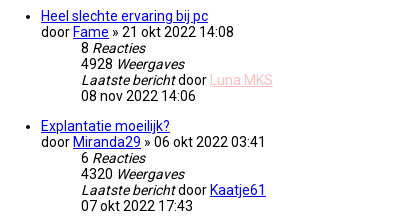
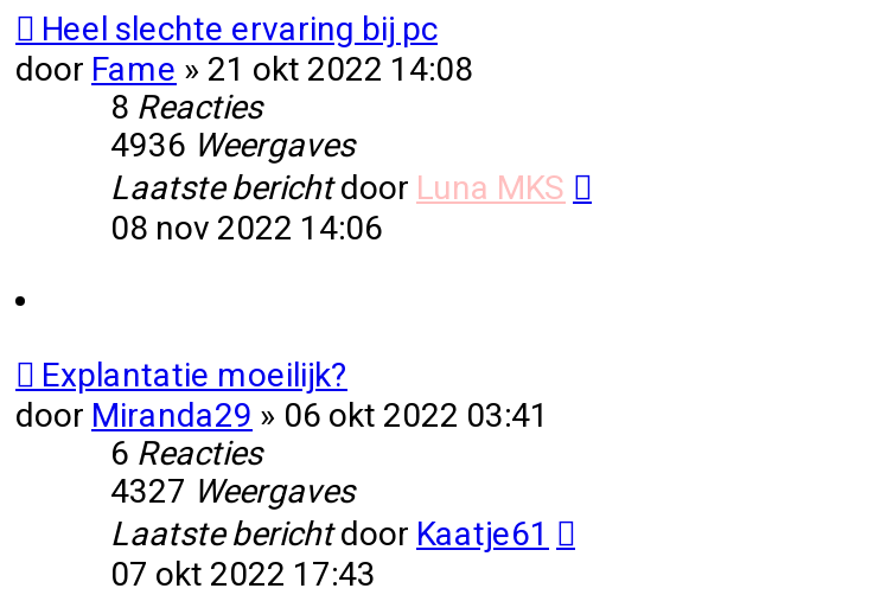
[81,56,184,72] 4928 Weergaves -> [110,127,355,165] 4936 Weergaves
[81,166,184,182] 4320 Weergaves -> [110,473,355,511] 4327 Weergaves

